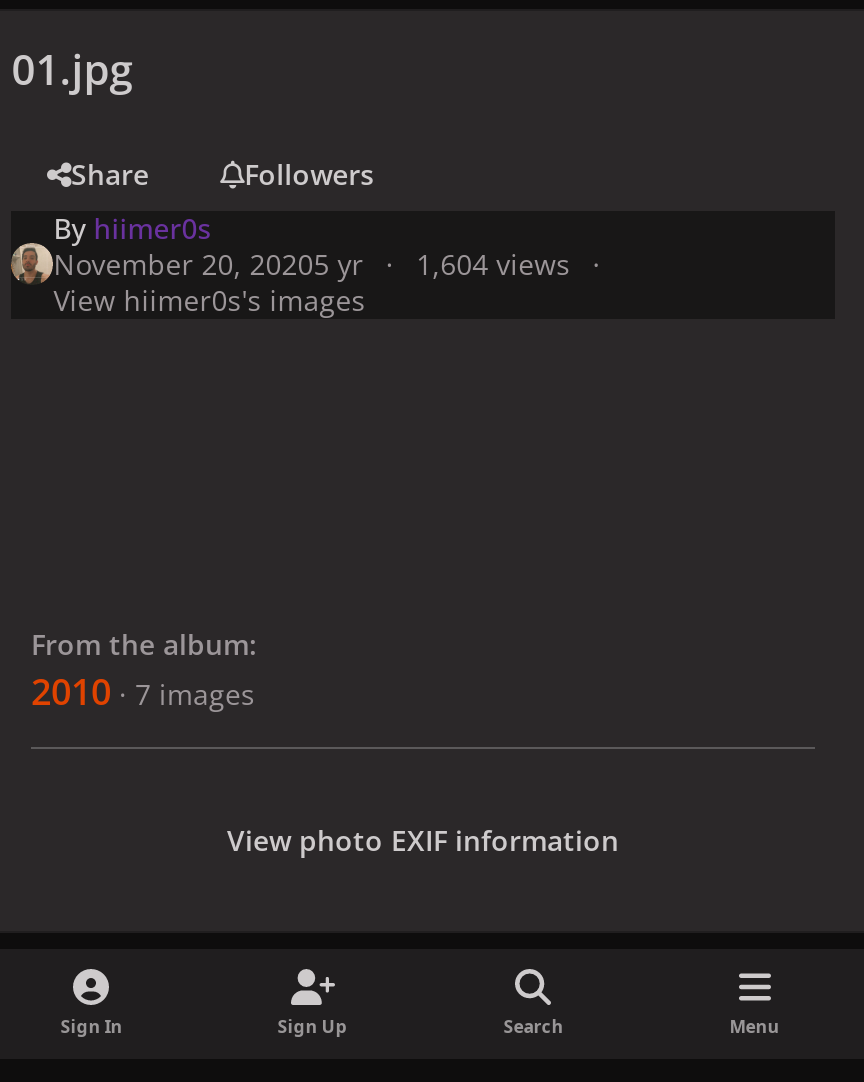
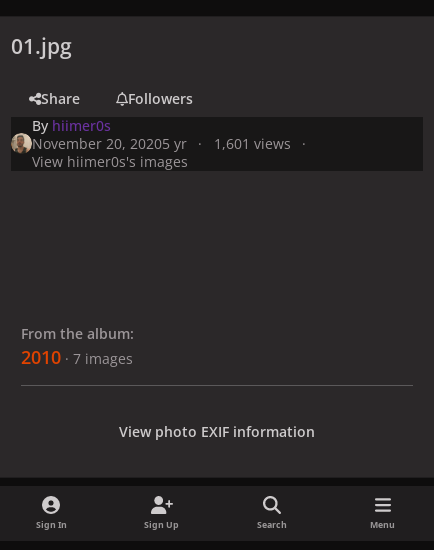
[53,244,570,282] November 20, 20205 yr 1,604 views -> [32,133,291,152] November 20, 20205 yr 1,601 views

